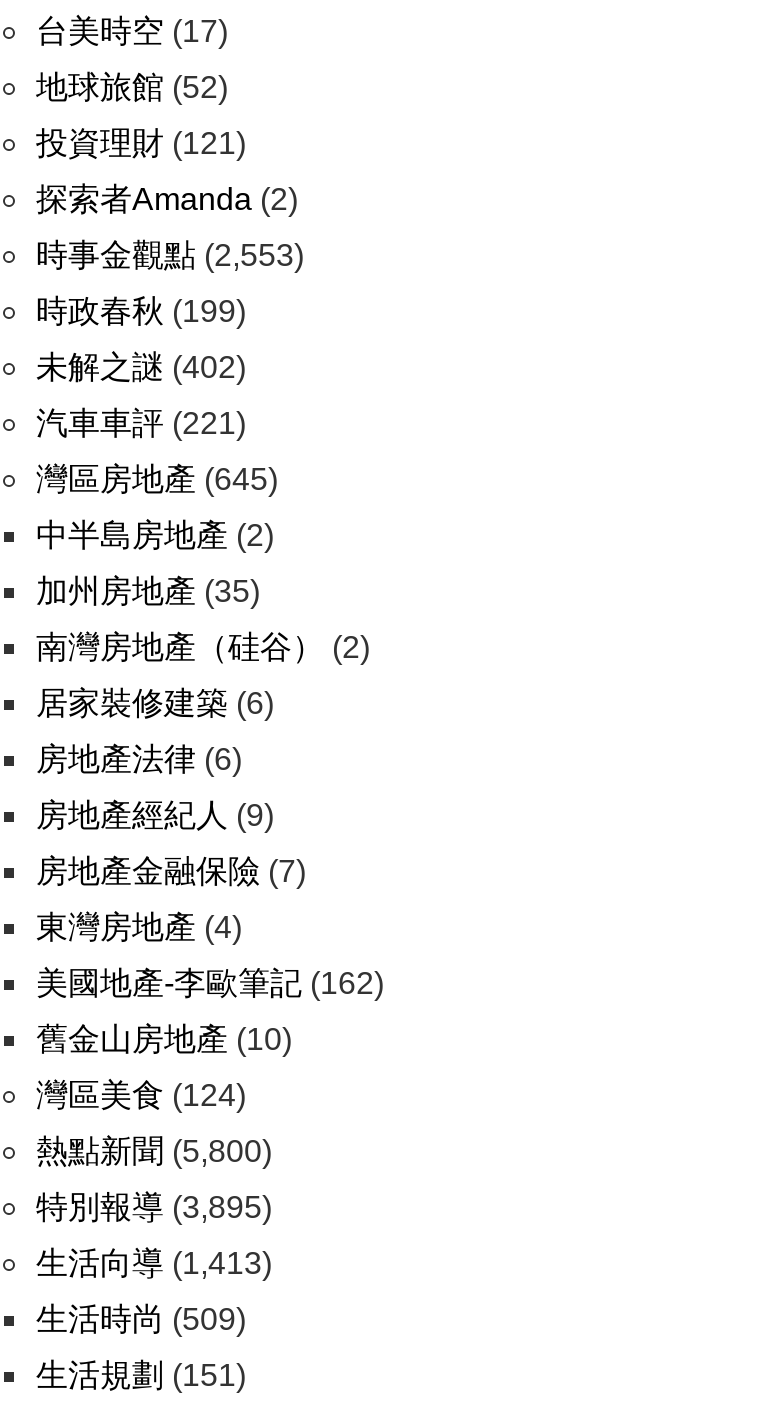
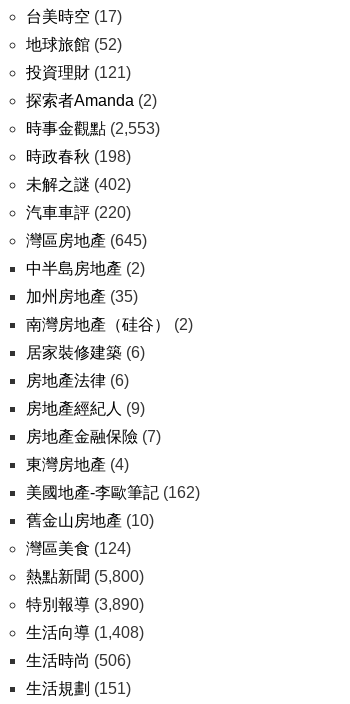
[36,294,246,328] 時政春秋(199) -> [26,148,131,165] 時政春秋(198)
[36,406,246,440] 汽車車評(221) -> [26,204,131,221] 汽車車評(220)
[36,1190,272,1224] 特別報導(3,895) -> [26,596,144,613] 特別報導(3,890)
[36,1246,272,1280] 生活向導(1,413) -> [26,624,144,641] 生活向導(1,408)
[36,1302,246,1336] 生活時尚(509) -> [26,652,131,669] 生活時尚(506)

